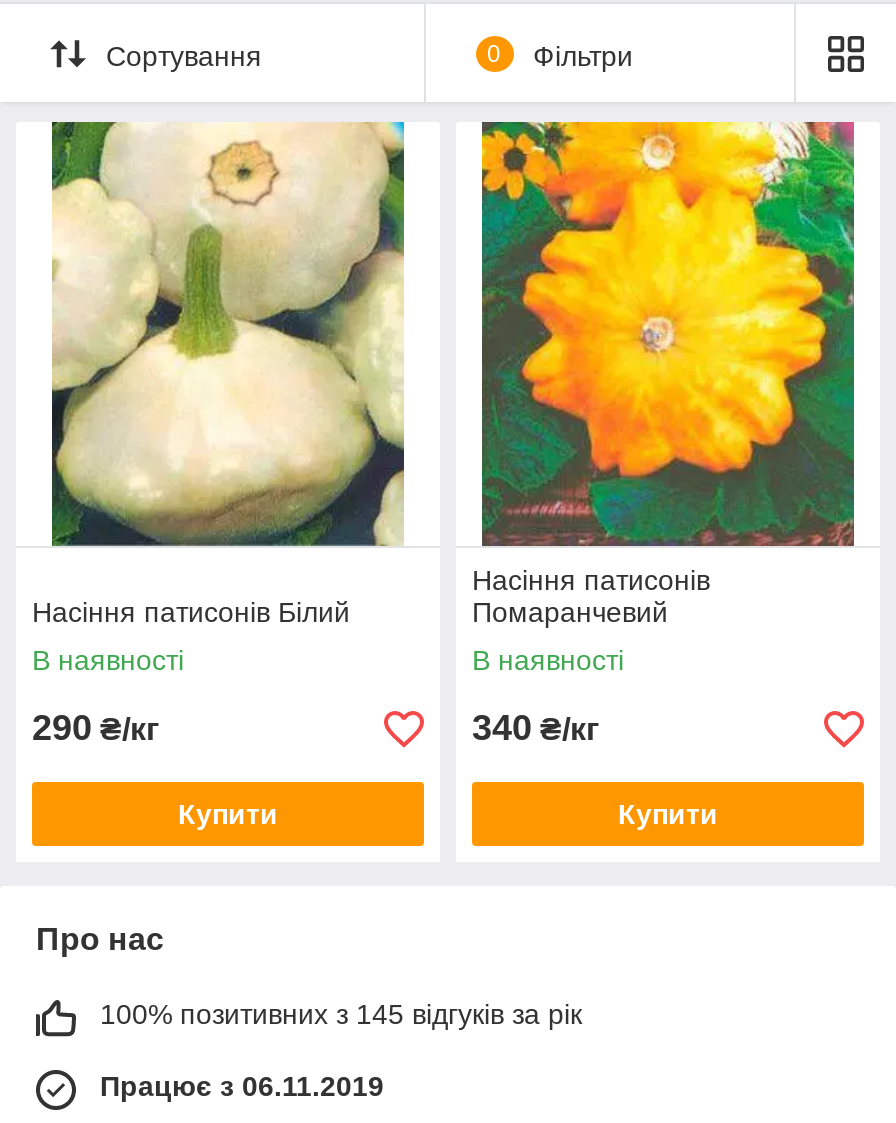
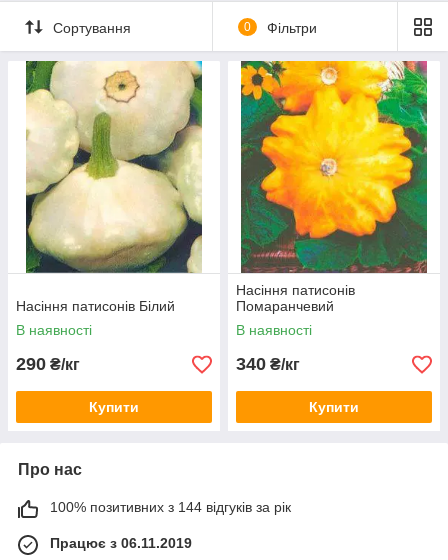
[100,998,582,1030] 100% позитивних з 145 відгуків за рік -> [50,499,291,515] 100% позитивних з 144 відгуків за рік

